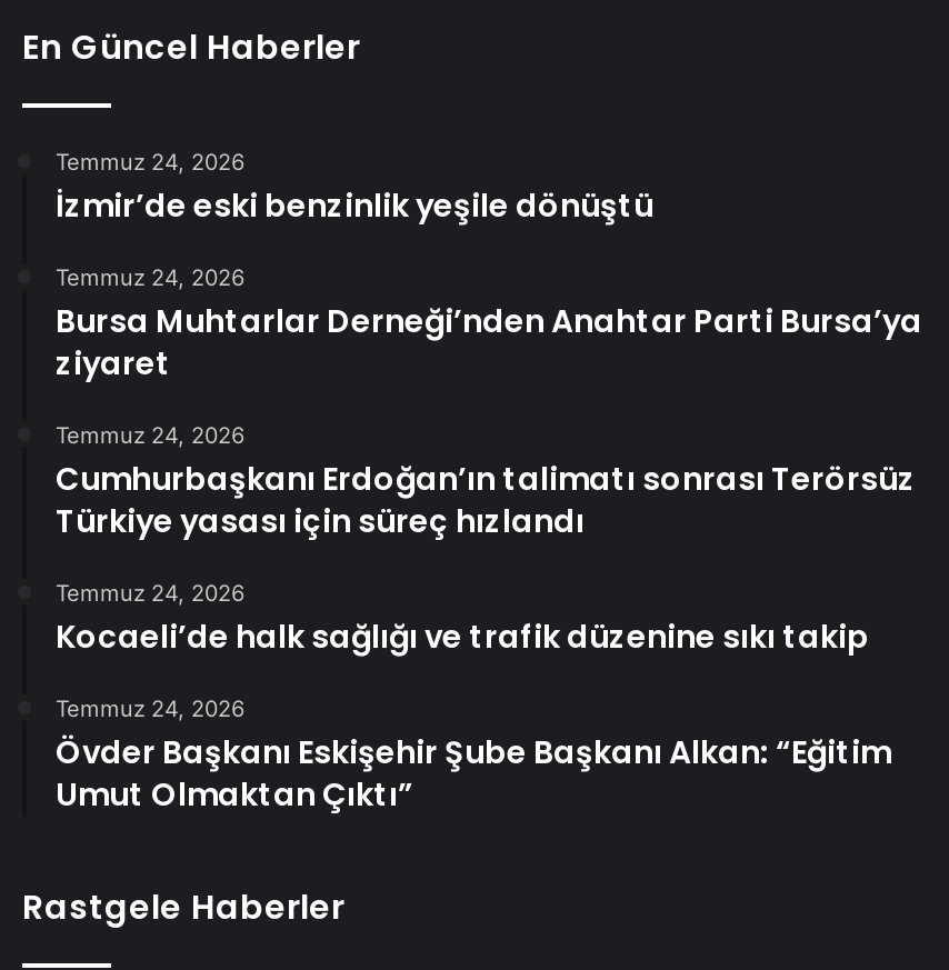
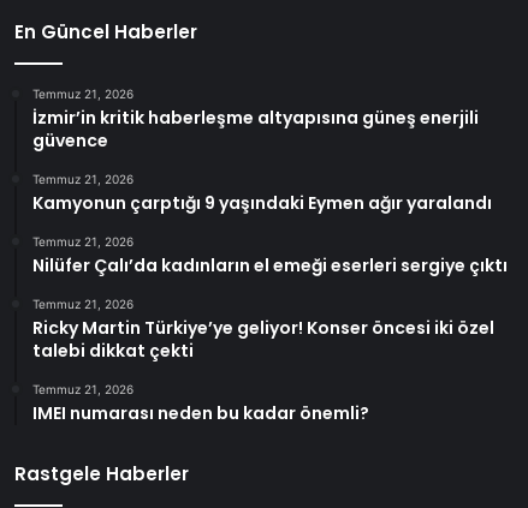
[56,148,653,228] Temmuz 24, 2026 | İzmir’de eski benzinlik yeşile dönüştü -> [32,87,479,153] Temmuz 21, 2026 | İzmir’in kritik haberleşme altyapısına güneş enerjili | güvence
[56,264,922,386] Temmuz 24, 2026 | Bursa Muhtarlar Derneği’nden Anahtar Parti Bursa’ya | ziyaret -> [32,172,492,215] Temmuz 21, 2026 | Kamyonun çarptığı 9 yaşındaki Eymen ağır yaralandı
[56,421,916,544] Temmuz 24, 2026 | Cumhurbaşkanı Erdoğan’ın talimatı sonrası Terörsüz | Türkiye yasası için süreç hızlandı -> [32,234,508,278] Temmuz 21, 2026 | Nilüfer Çalı’da kadınların el emeği eserleri sergiye çıktı
[56,579,869,659] Temmuz 24, 2026 | Kocaeli’de halk sağlığı ve trafik düzenine sıkı takip -> [32,297,494,363] Temmuz 21, 2026 | Ricky Martin Türkiye’ye geliyor! Konser öncesi iki özel | talebi dikkat çekti
[56,695,891,817] Temmuz 24, 2026 | Övder Başkanı Eskişehir Şube Başkanı Alkan: “Eğitim | Umut Olmaktan Çıktı” -> [32,382,369,425] Temmuz 21, 2026 | IMEI numarası neden bu kadar önemli?

